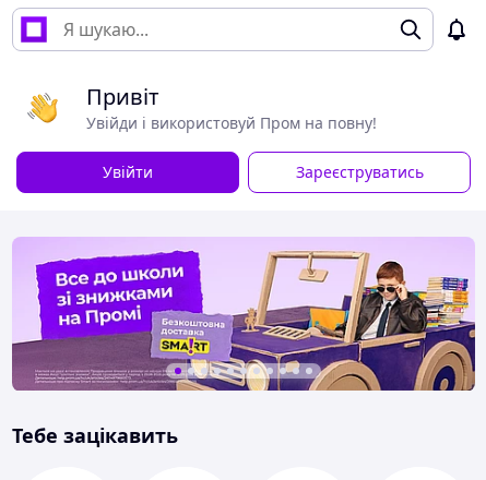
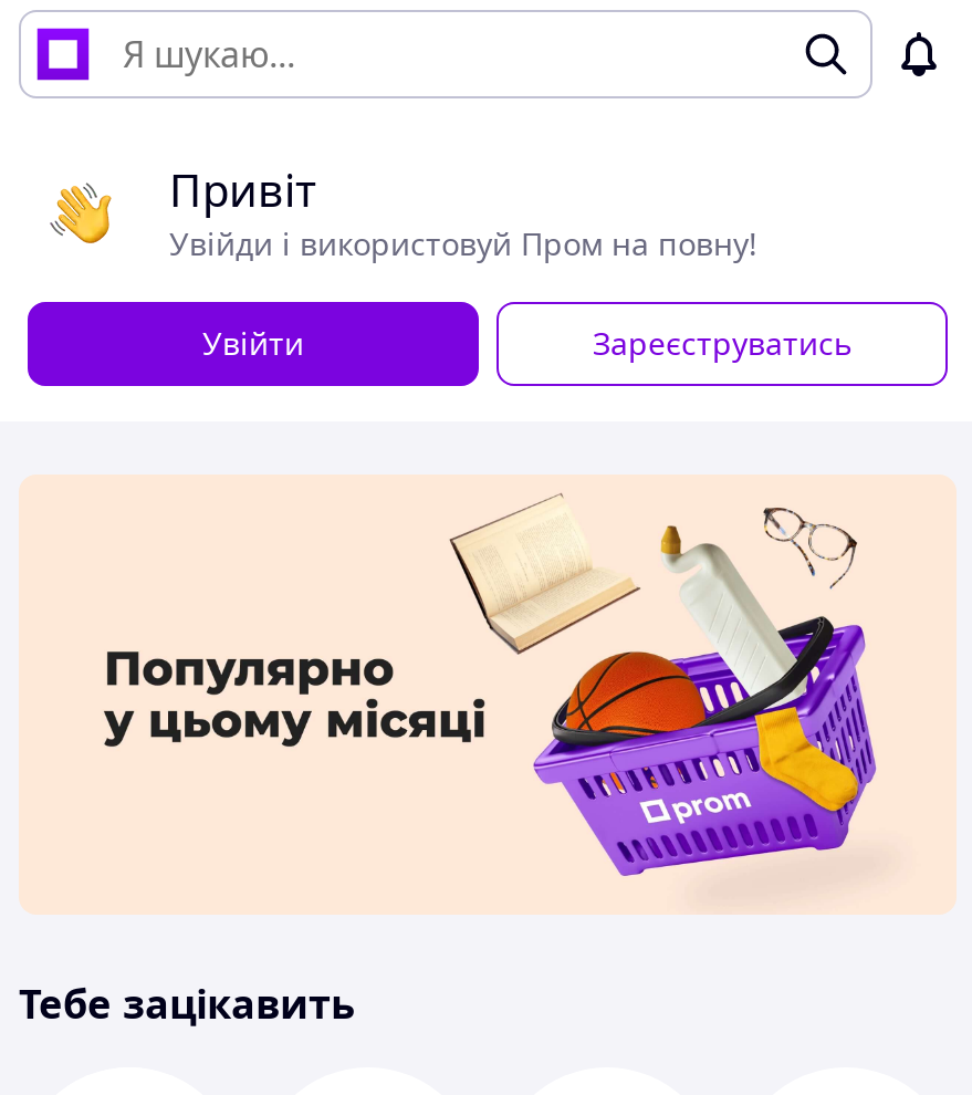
[11,237,476,392] [image] -> [21,477,954,912] [image]

